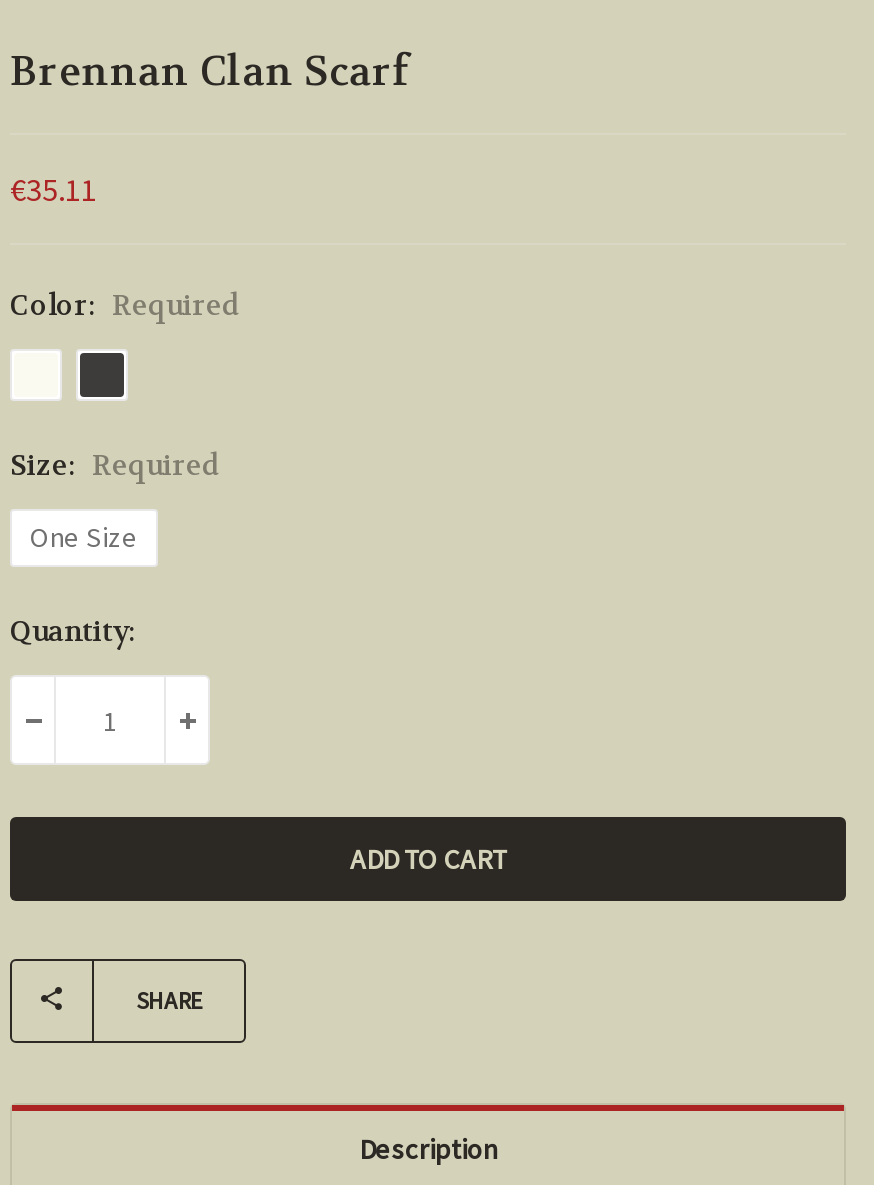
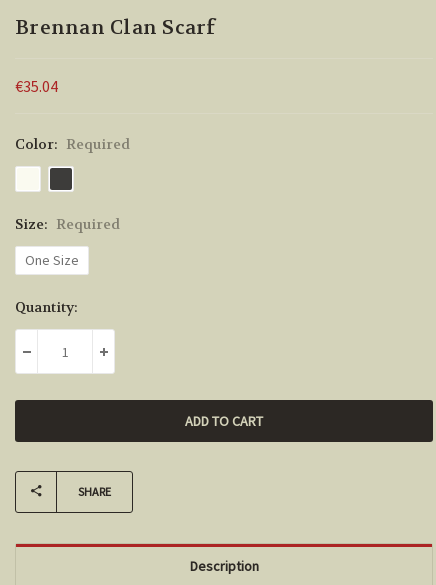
[10,169,96,209] €35.11 -> [15,76,58,96] €35.04

